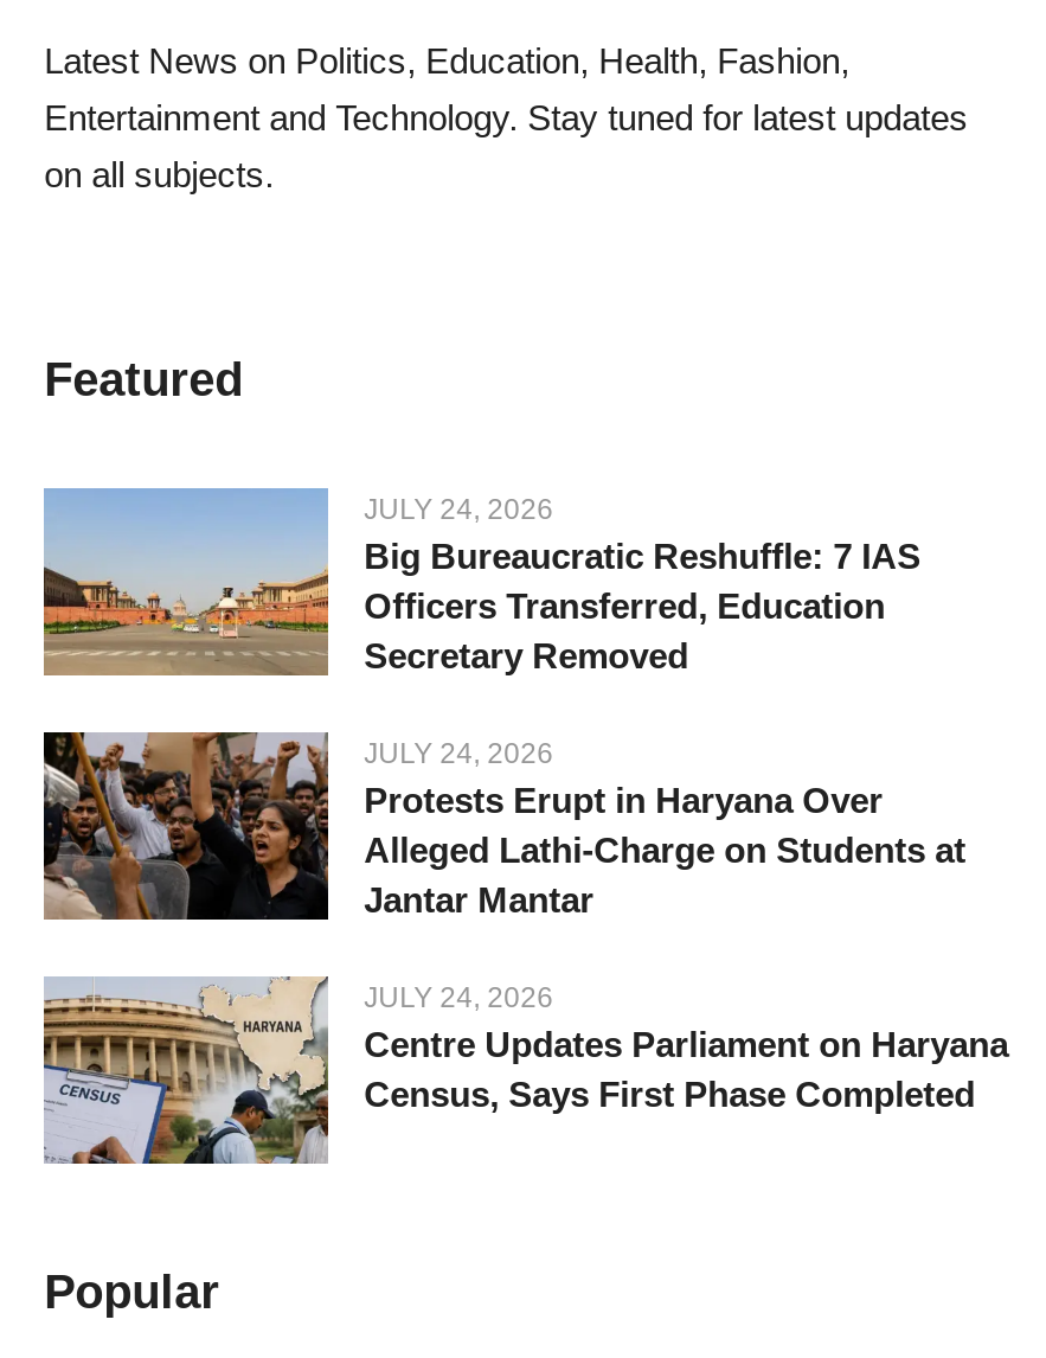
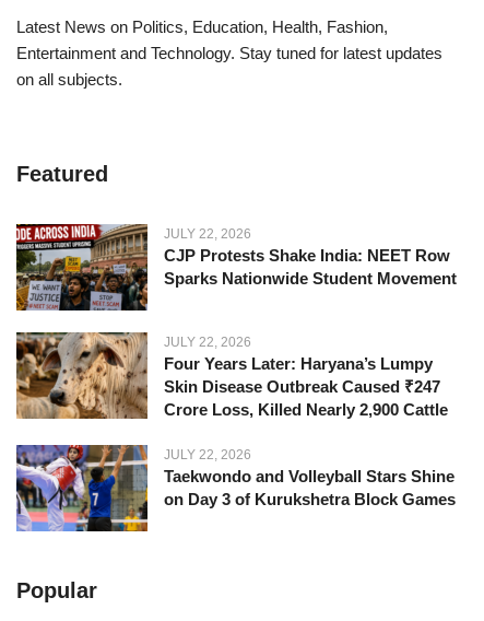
[41,486,921,678] [image] | JULY 24, 2026 | Big Bureaucratic Reshuffle: 7 IAS | Officers Transferred, Education | Secretary Removed -> [15,223,457,312] [image] | JULY 22, 2026 | CJP Protests Shake India: NEET Row | Sparks Nationwide Student Movement
[41,730,966,922] [image] | JULY 24, 2026 | Protests Erupt in Haryana Over | Alleged Lathi-Charge on Students at | Jantar Mantar -> [15,331,448,420] [image] | JULY 22, 2026 | Four Years Later: Haryana’s Lumpy | Skin Disease Outbreak Caused ₹247 | Crore Loss, Killed Nearly 2,900 Cattle
[41,976,1009,1166] [image] | JULY 24, 2026 | Centre Updates Parliament on Haryana | Census, Says First Phase Completed -> [15,444,456,532] [image] | JULY 22, 2026 | Taekwondo and Volleyball Stars Shine | on Day 3 of Kurukshetra Block Games

